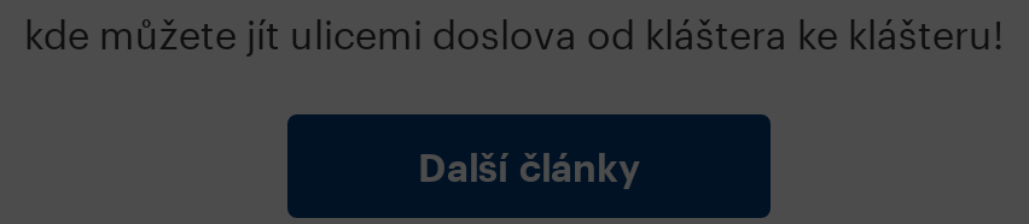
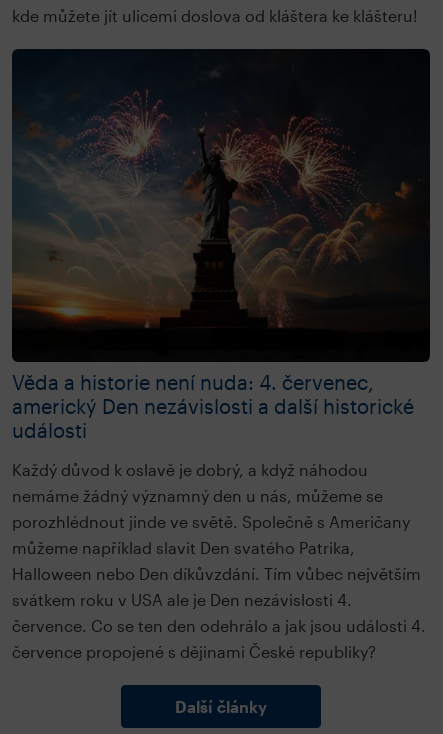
none -> [11,48,431,661] [image] | Věda a historie není nuda: 4. červenec, | americký Den nezávislosti a další historické | události | Každý důvod k oslavě je dobrý, a když náhodou | nemáme žádný významný den u nás, můžeme se | porozhlédnout jinde ve světě. Společně s Američany | můžeme například slavit Den svatého Patrika, | Halloween nebo Den díkůvzdání. Tím vůbec největším | svátkem roku v USA ale je Den nezávislosti 4. | července. Co se ten den odehrálo a jak jsou události 4. | července propojené s dějinami České republiky?

